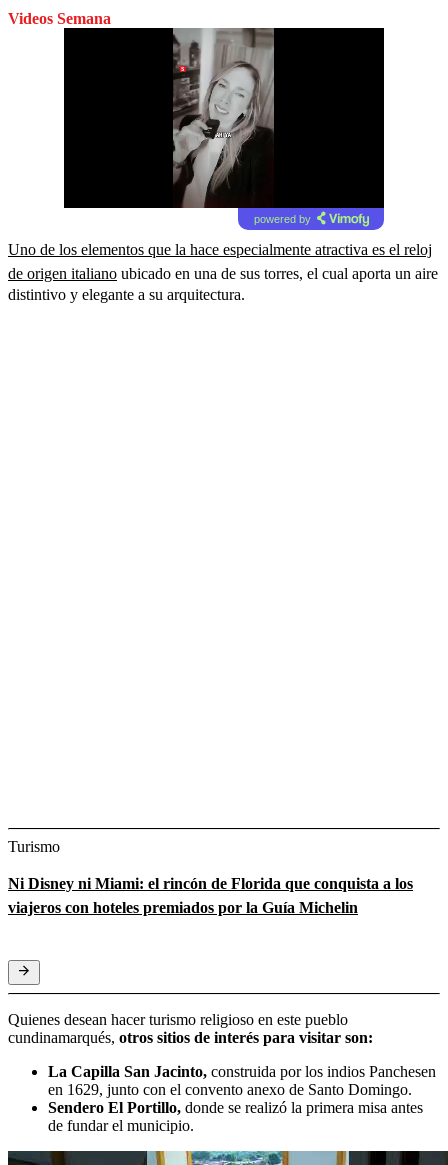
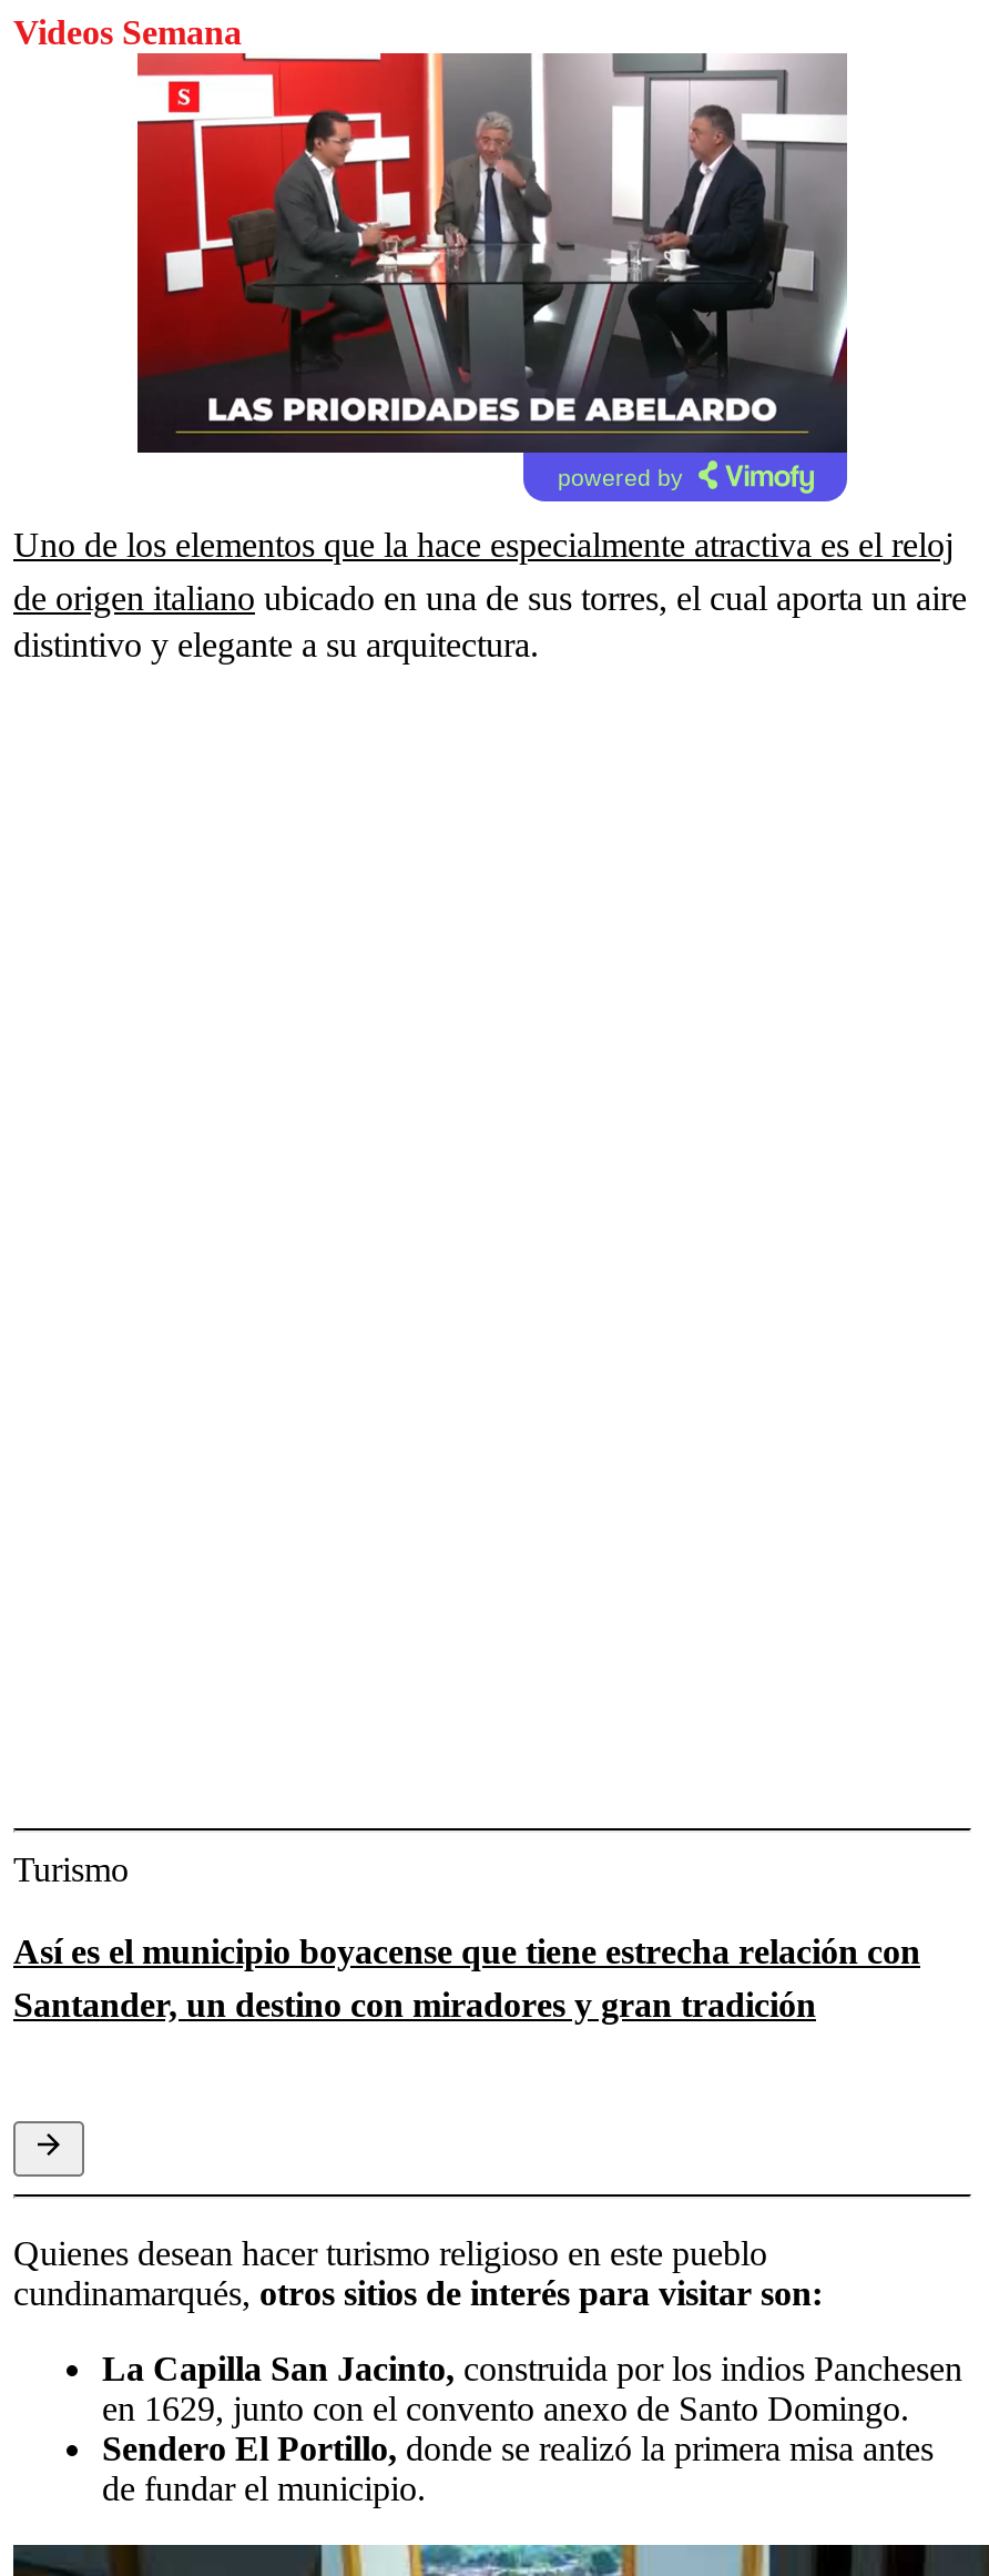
[63,27,385,208] [image] -> [135,51,849,453] [image]
[8,875,413,916] Ni Disney ni Miami: el rincón de Florida que conquista a los | viajeros con hoteles premiados por la Guía Michelin -> [13,1932,920,2023] Así es el municipio boyacense que tiene estrecha relación con | Santander, un destino con miradores y gran tradición

